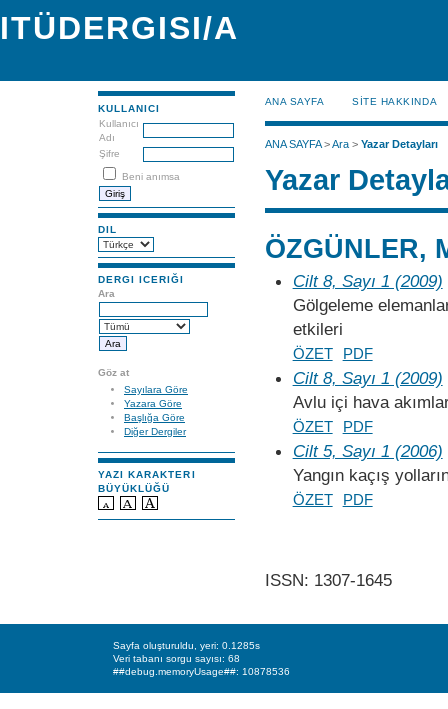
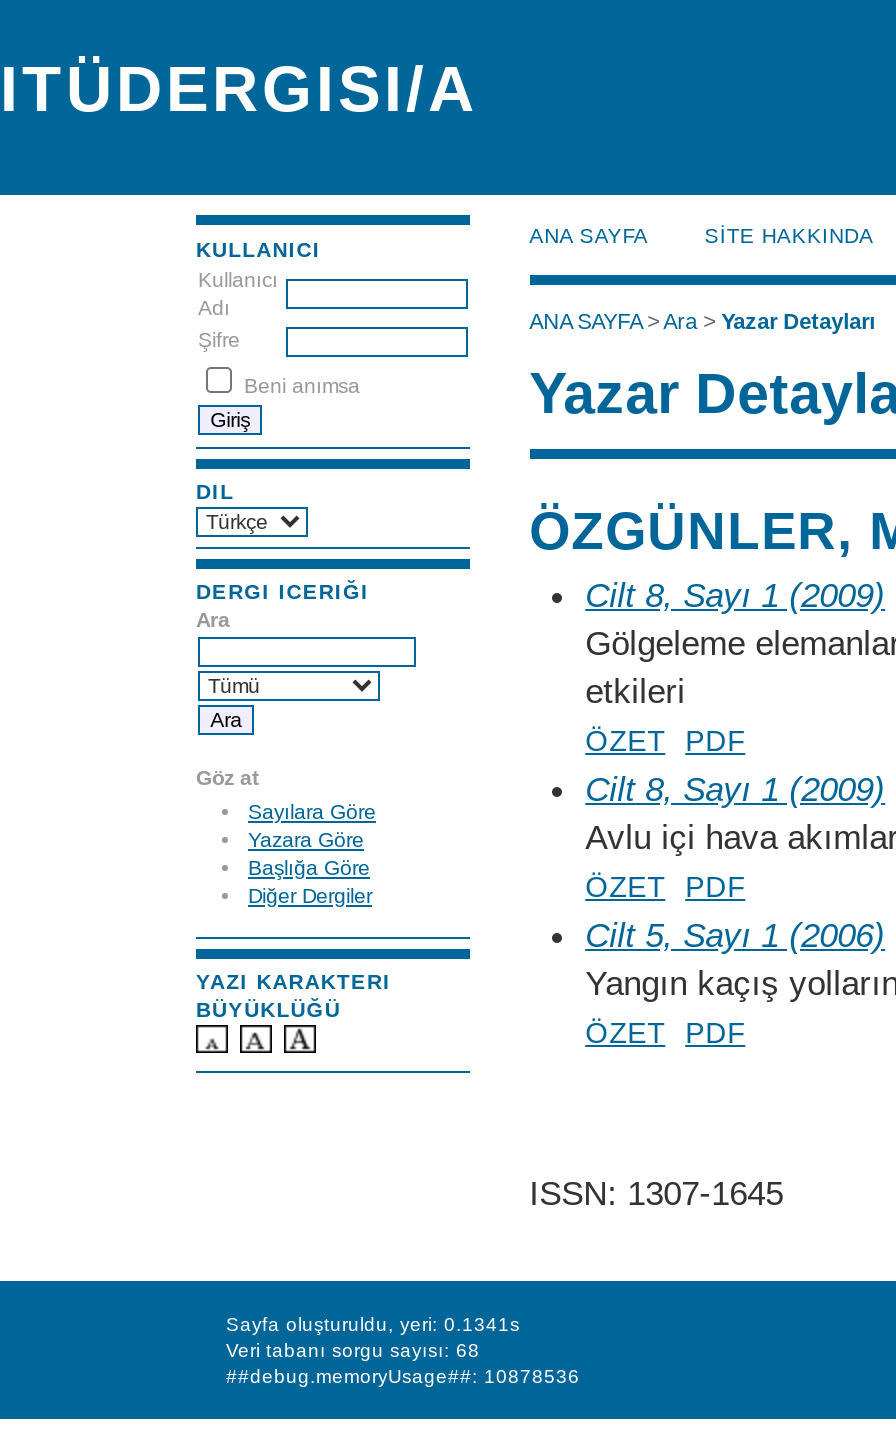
[113,640,260,651] Sayfa oluşturuldu, yeri: 0.1285s -> [226,1314,520,1336] Sayfa oluşturuldu, yeri: 0.1341s

